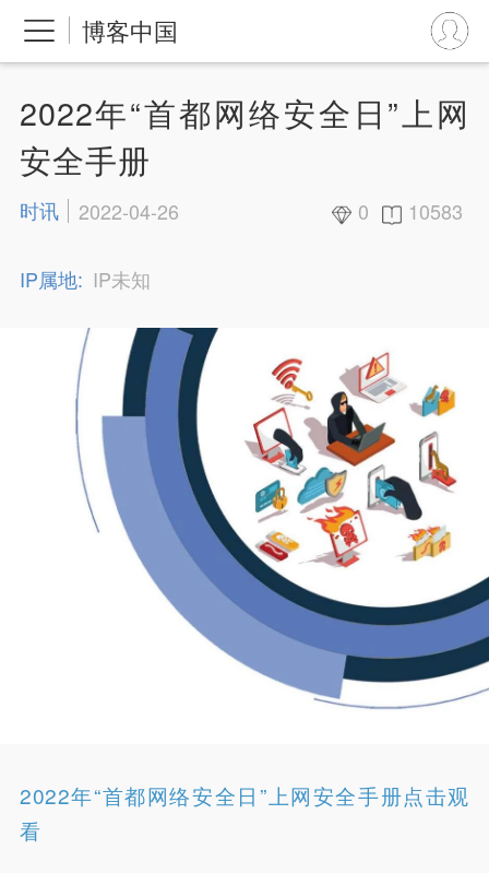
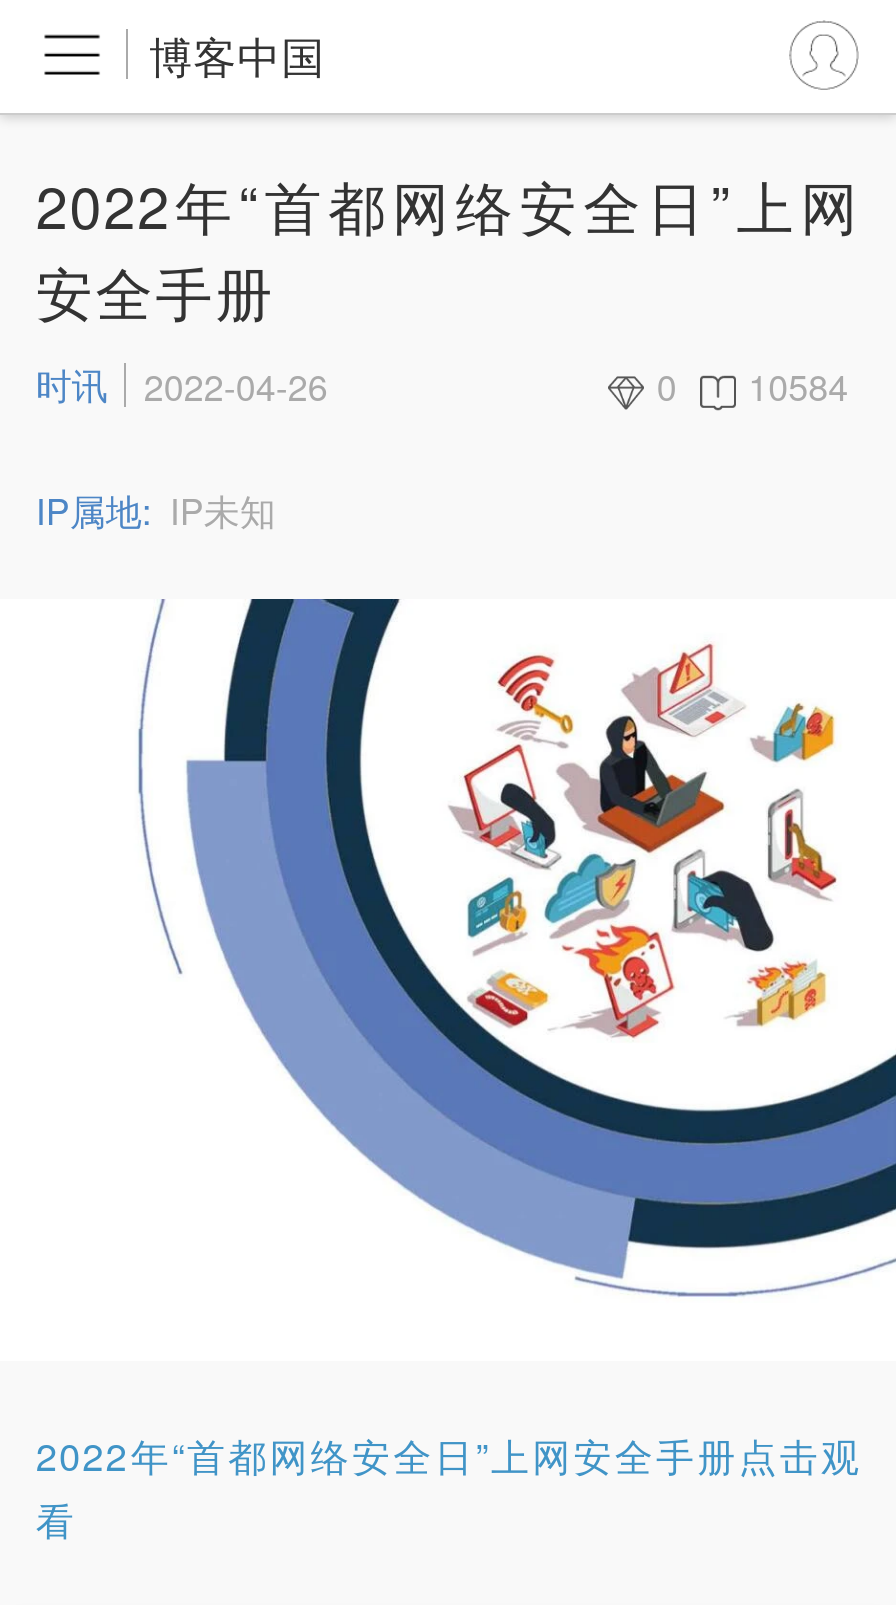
[358,197,463,226] 0 10583 -> [657,360,848,412] 0 10584

